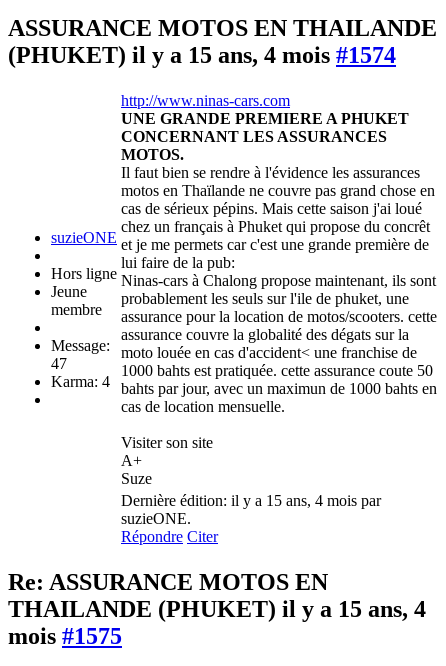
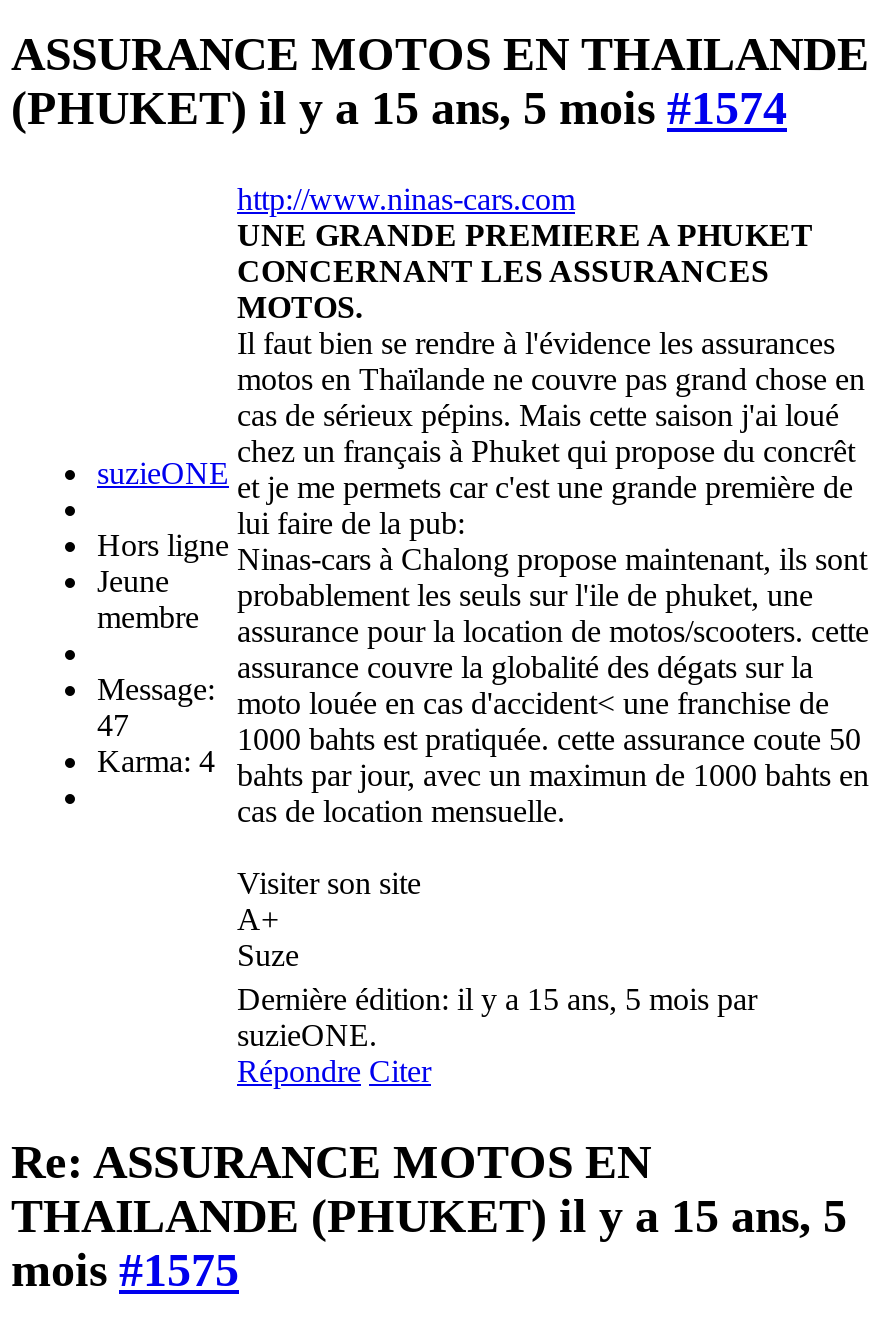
[8,42,396,68] (PHUKET) il y a 15 ans, 4 mois #1574 -> [11,81,787,133] (PHUKET) il y a 15 ans, 5 mois #1574
[121,492,381,509] Dernière édition: il y a 15 ans, 4 mois par -> [237,981,757,1015] Dernière édition: il y a 15 ans, 5 mois par
[8,595,426,621] THAILANDE (PHUKET) il y a 15 ans, 4 -> [11,1189,847,1241] THAILANDE (PHUKET) il y a 15 ans, 5

